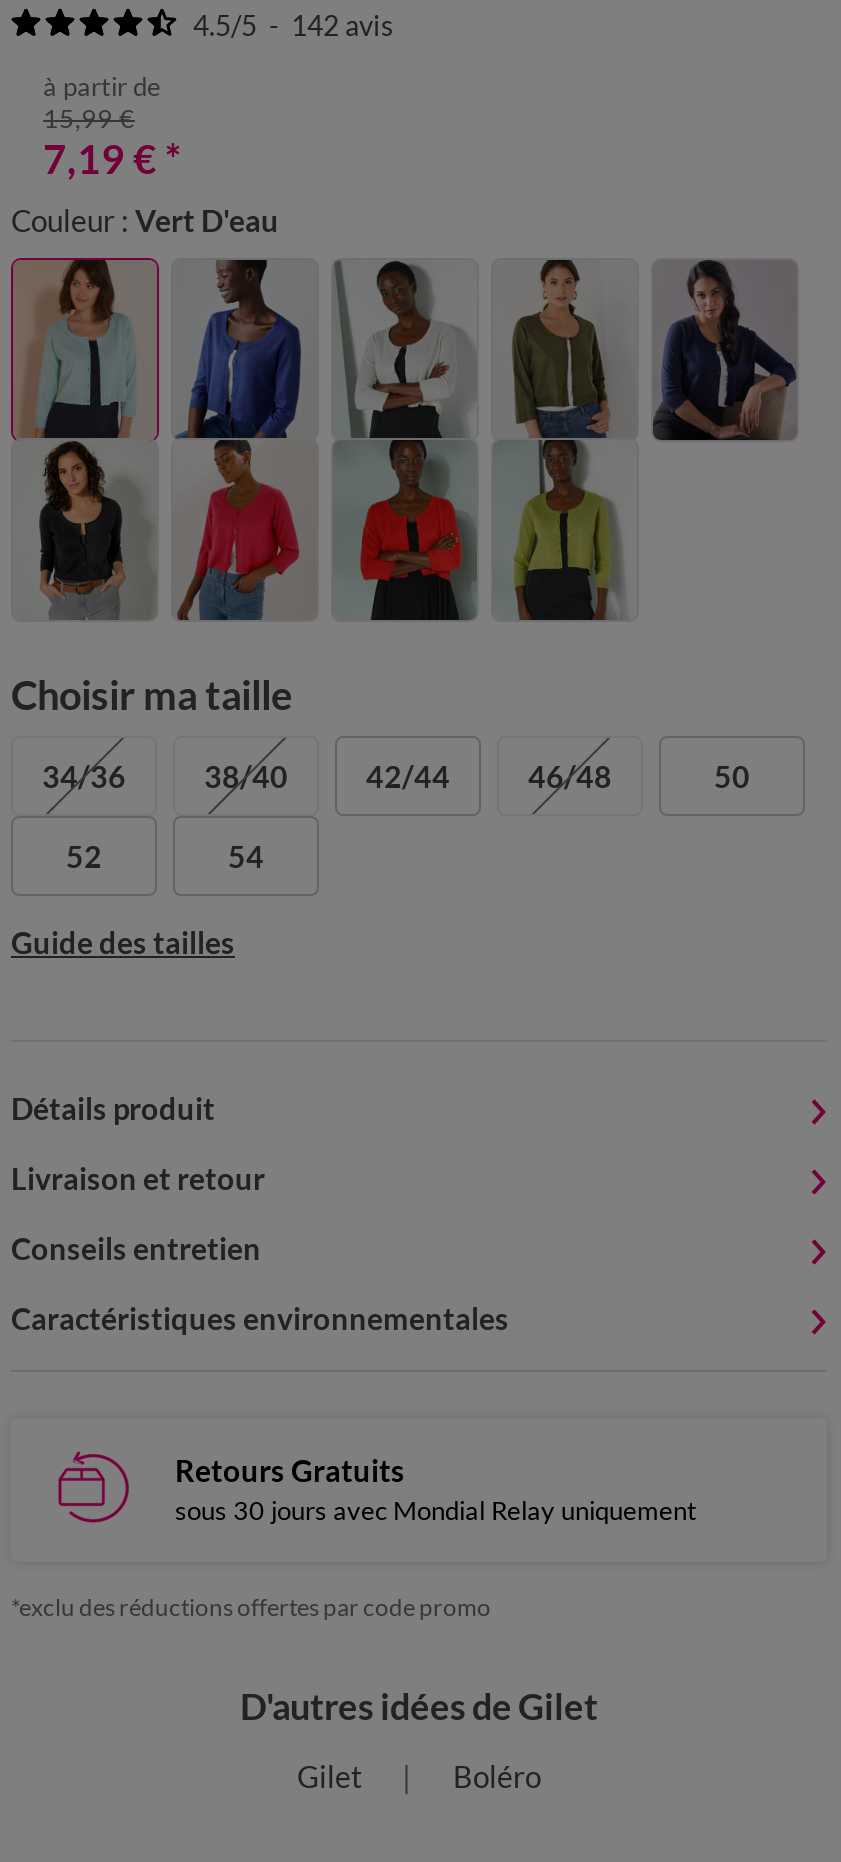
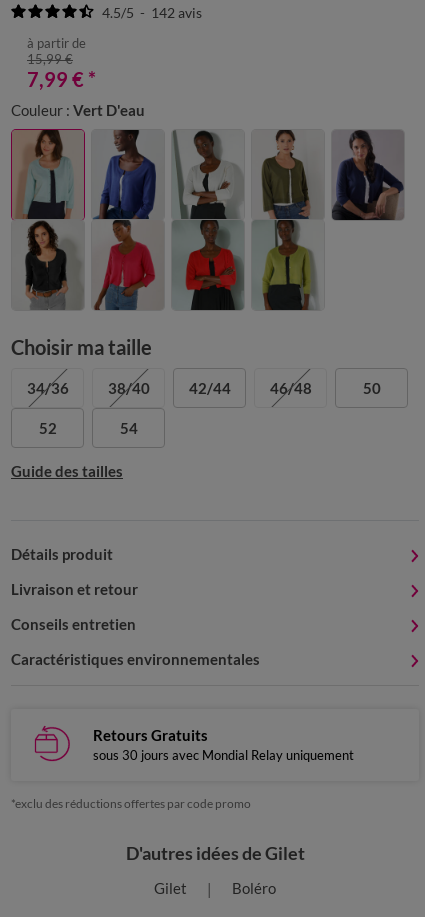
[43,135,181,183] 7,19 € * -> [27,67,96,91] 7,99 € *

